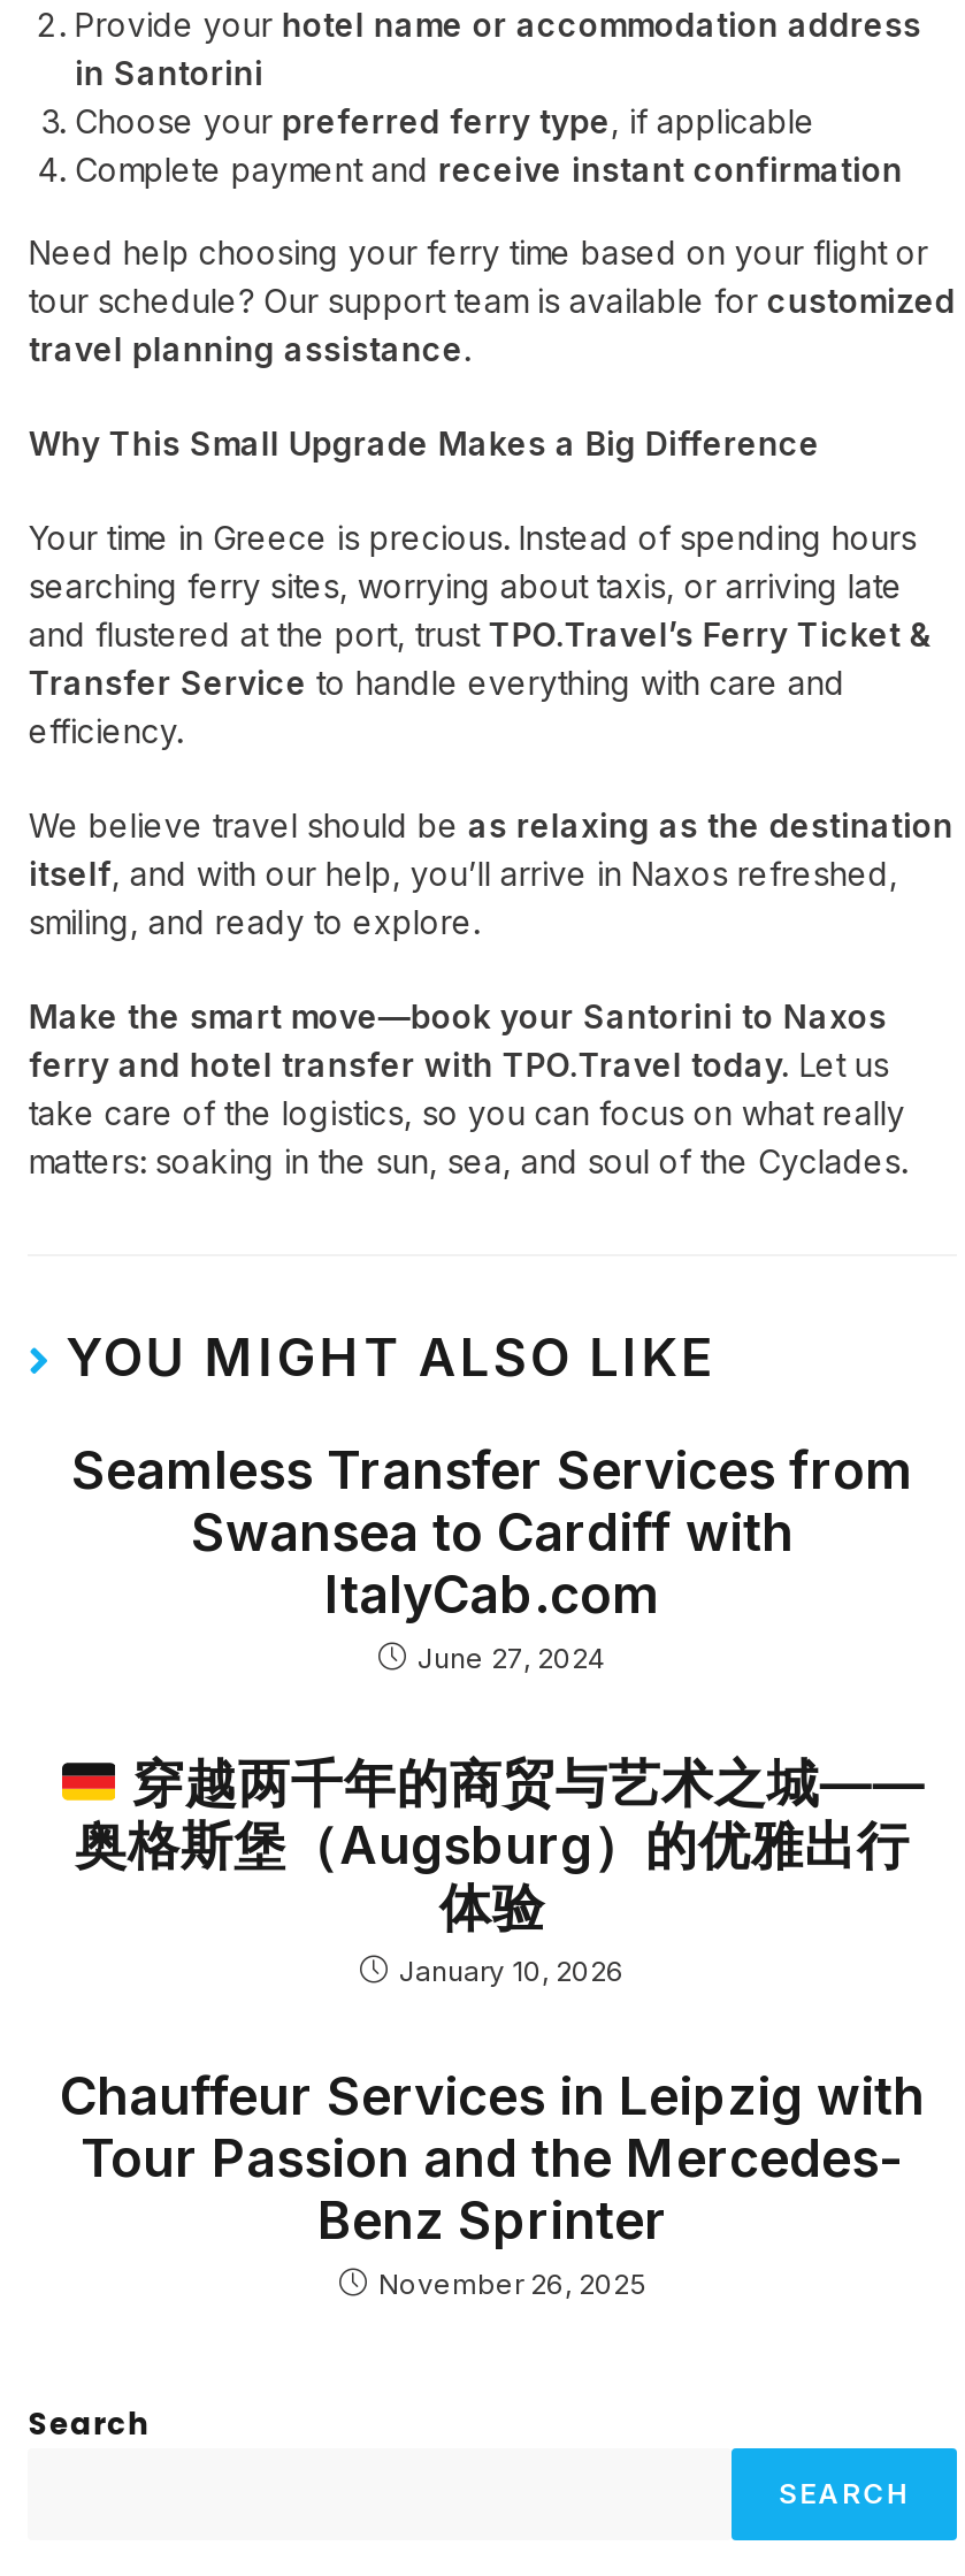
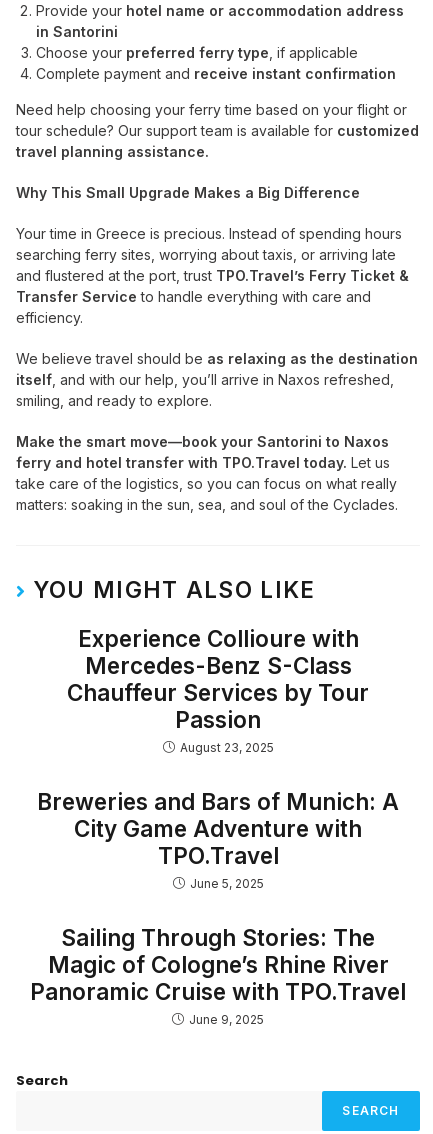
[71,1438,913,1675] Seamless Transfer Services from | Swansea to Cardiff with | ItalyCab.com | June 27, 2024 -> [67,625,369,755] Experience Collioure with | Mercedes-Benz S-Class | Chauffeur Services by Tour | Passion | August 23, 2025
[75,1751,925,1988] 穿越两千年的商贸与艺术之城—— | 奥格斯堡（Augsburg）的优雅出行 | 体验 | January 10, 2026 -> [37,788,399,891] Breweries and Bars of Munich: A | City Game Adventure with | TPO.Travel | June 5, 2025
[60,2064,925,2301] Chauffeur Services in Leipzig with | Tour Passion and the Mercedes- | Benz Sprinter | November 26, 2025 -> [30,924,406,1027] Sailing Through Stories: The | Magic of Cologne’s Rhine River | Panoramic Cruise with TPO.Travel | June 9, 2025

